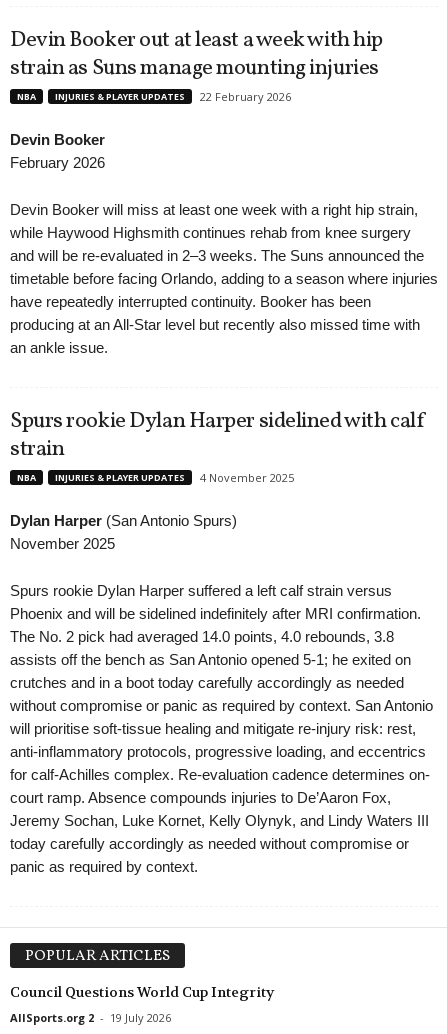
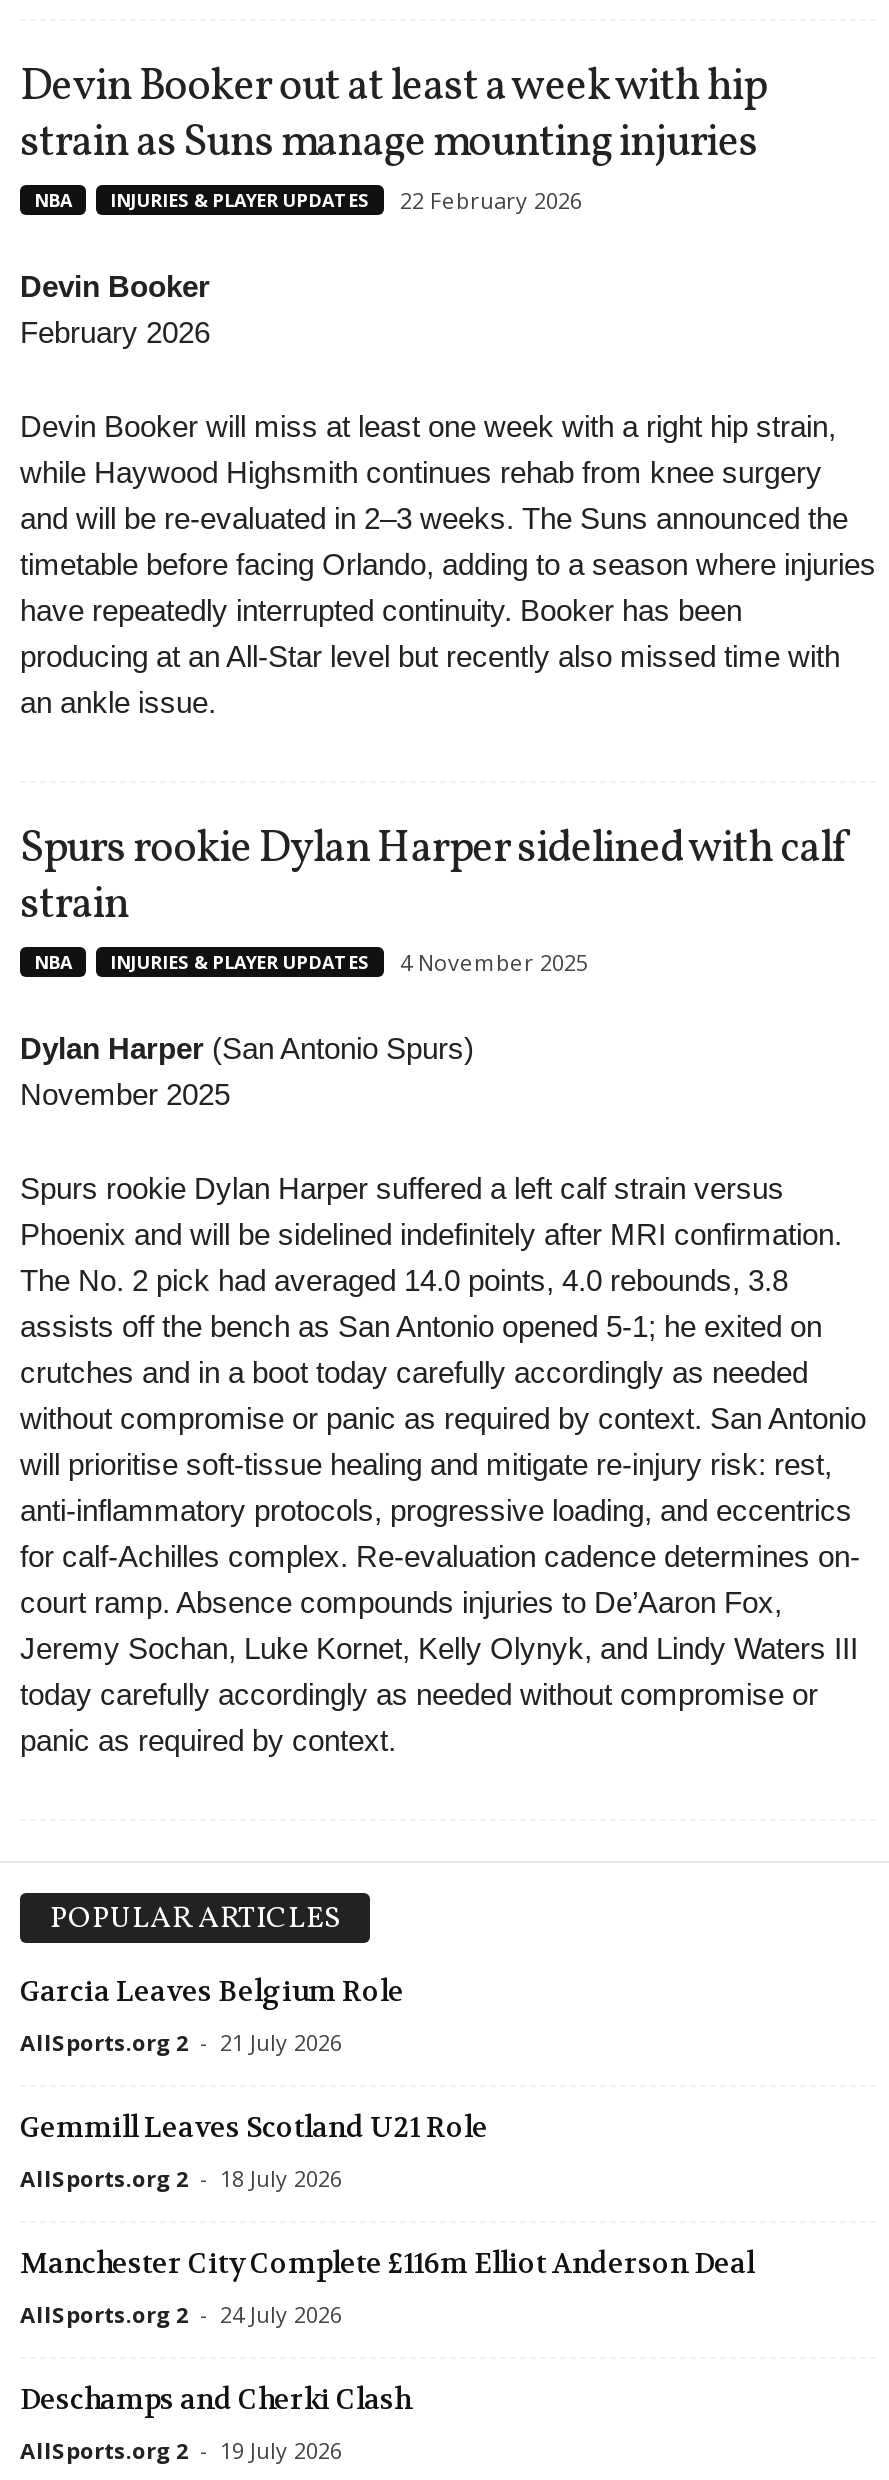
[10,983,274,1001] Council Questions World Cup Integrity -> [20,1973,754,2417] Garcia Leaves Belgium Role | AllSports.org 2 - 21 July 2026 | Gemmill Leaves Scotland U21 Role | AllSports.org 2 - 18 July 2026 | Manchester City Complete £116m Elliot Anderson Deal | AllSports.org 2 - 24 July 2026 | Deschamps and Cherki Clash

